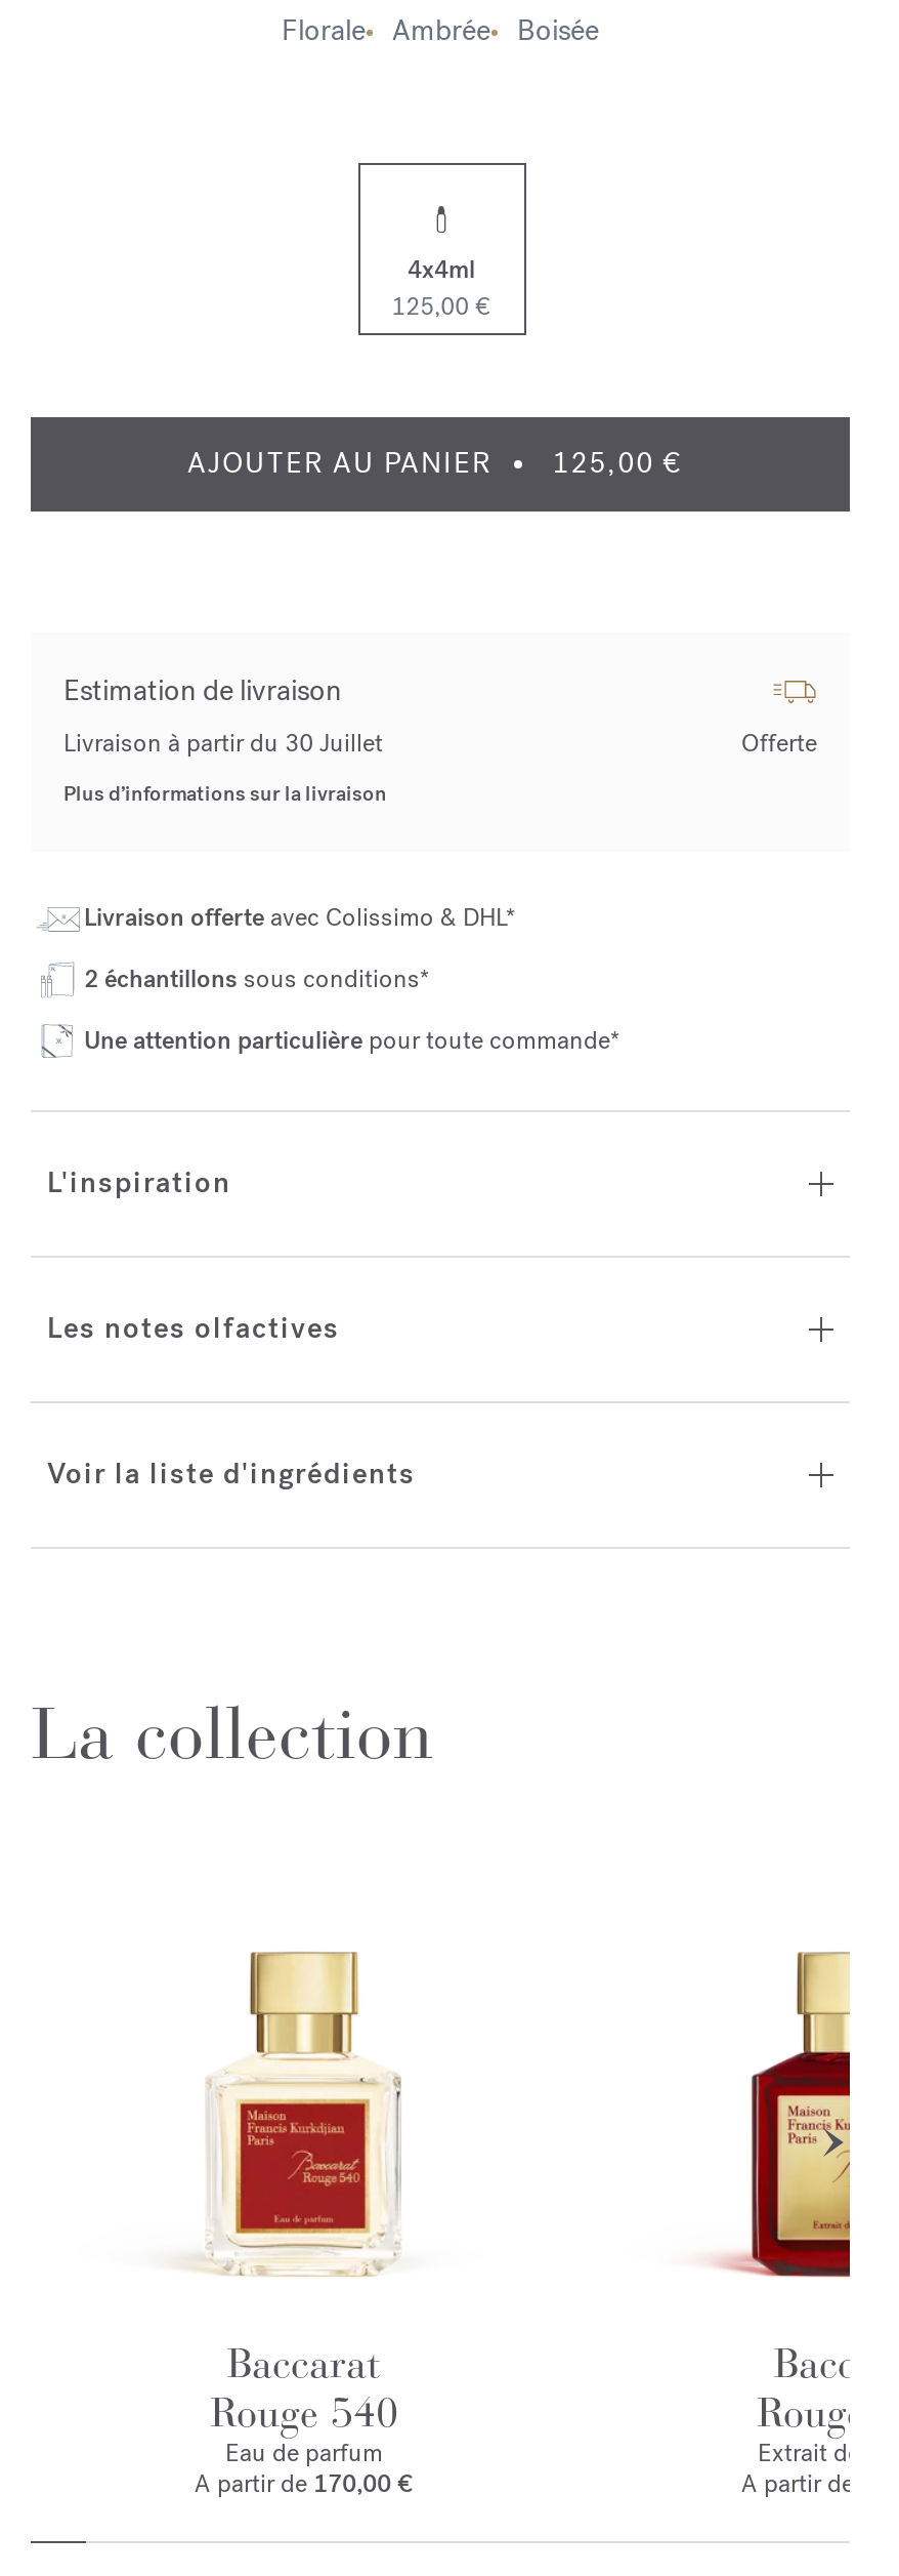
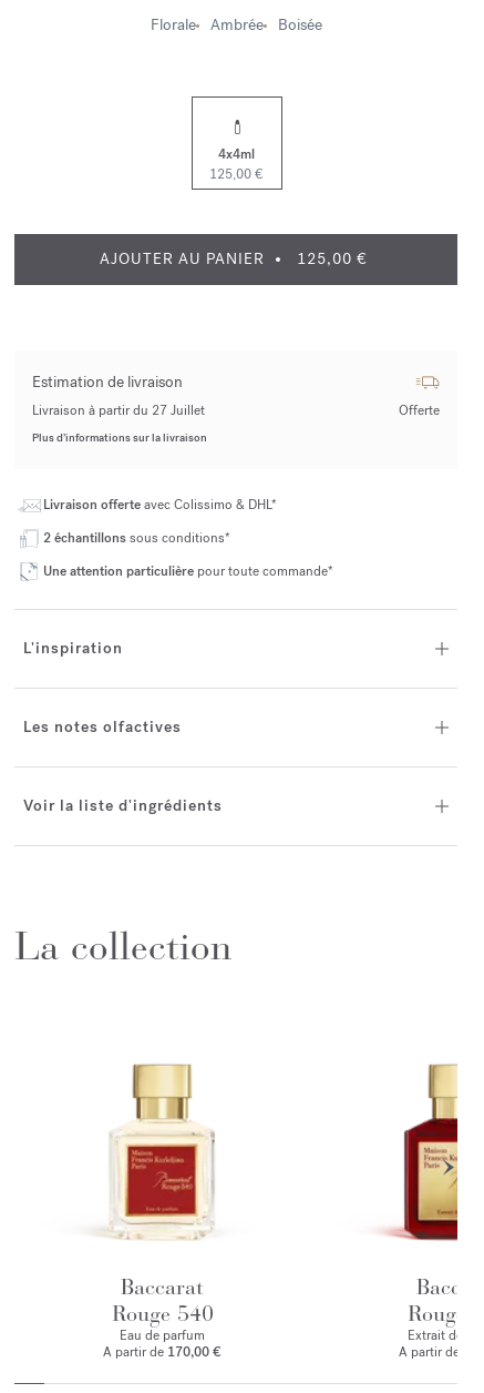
[63,727,383,760] Livraison à partir du 30 Juillet -> [32,401,205,419] Livraison à partir du 27 Juillet

